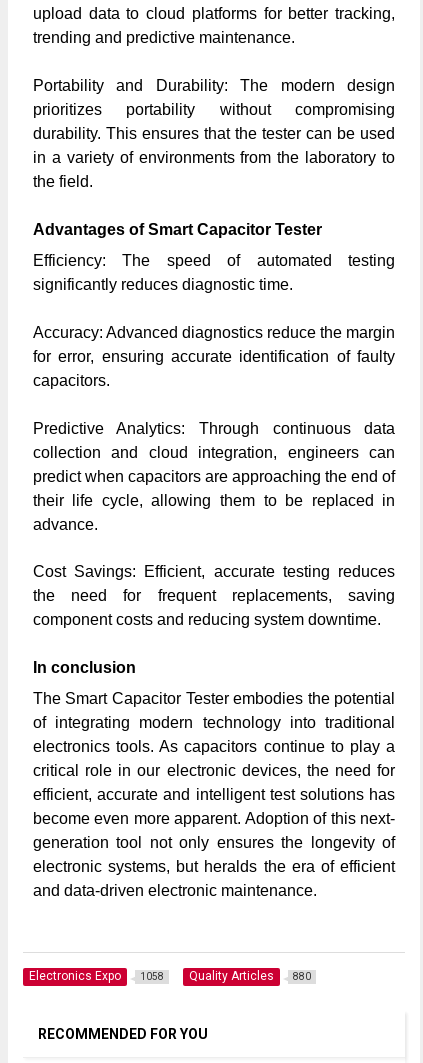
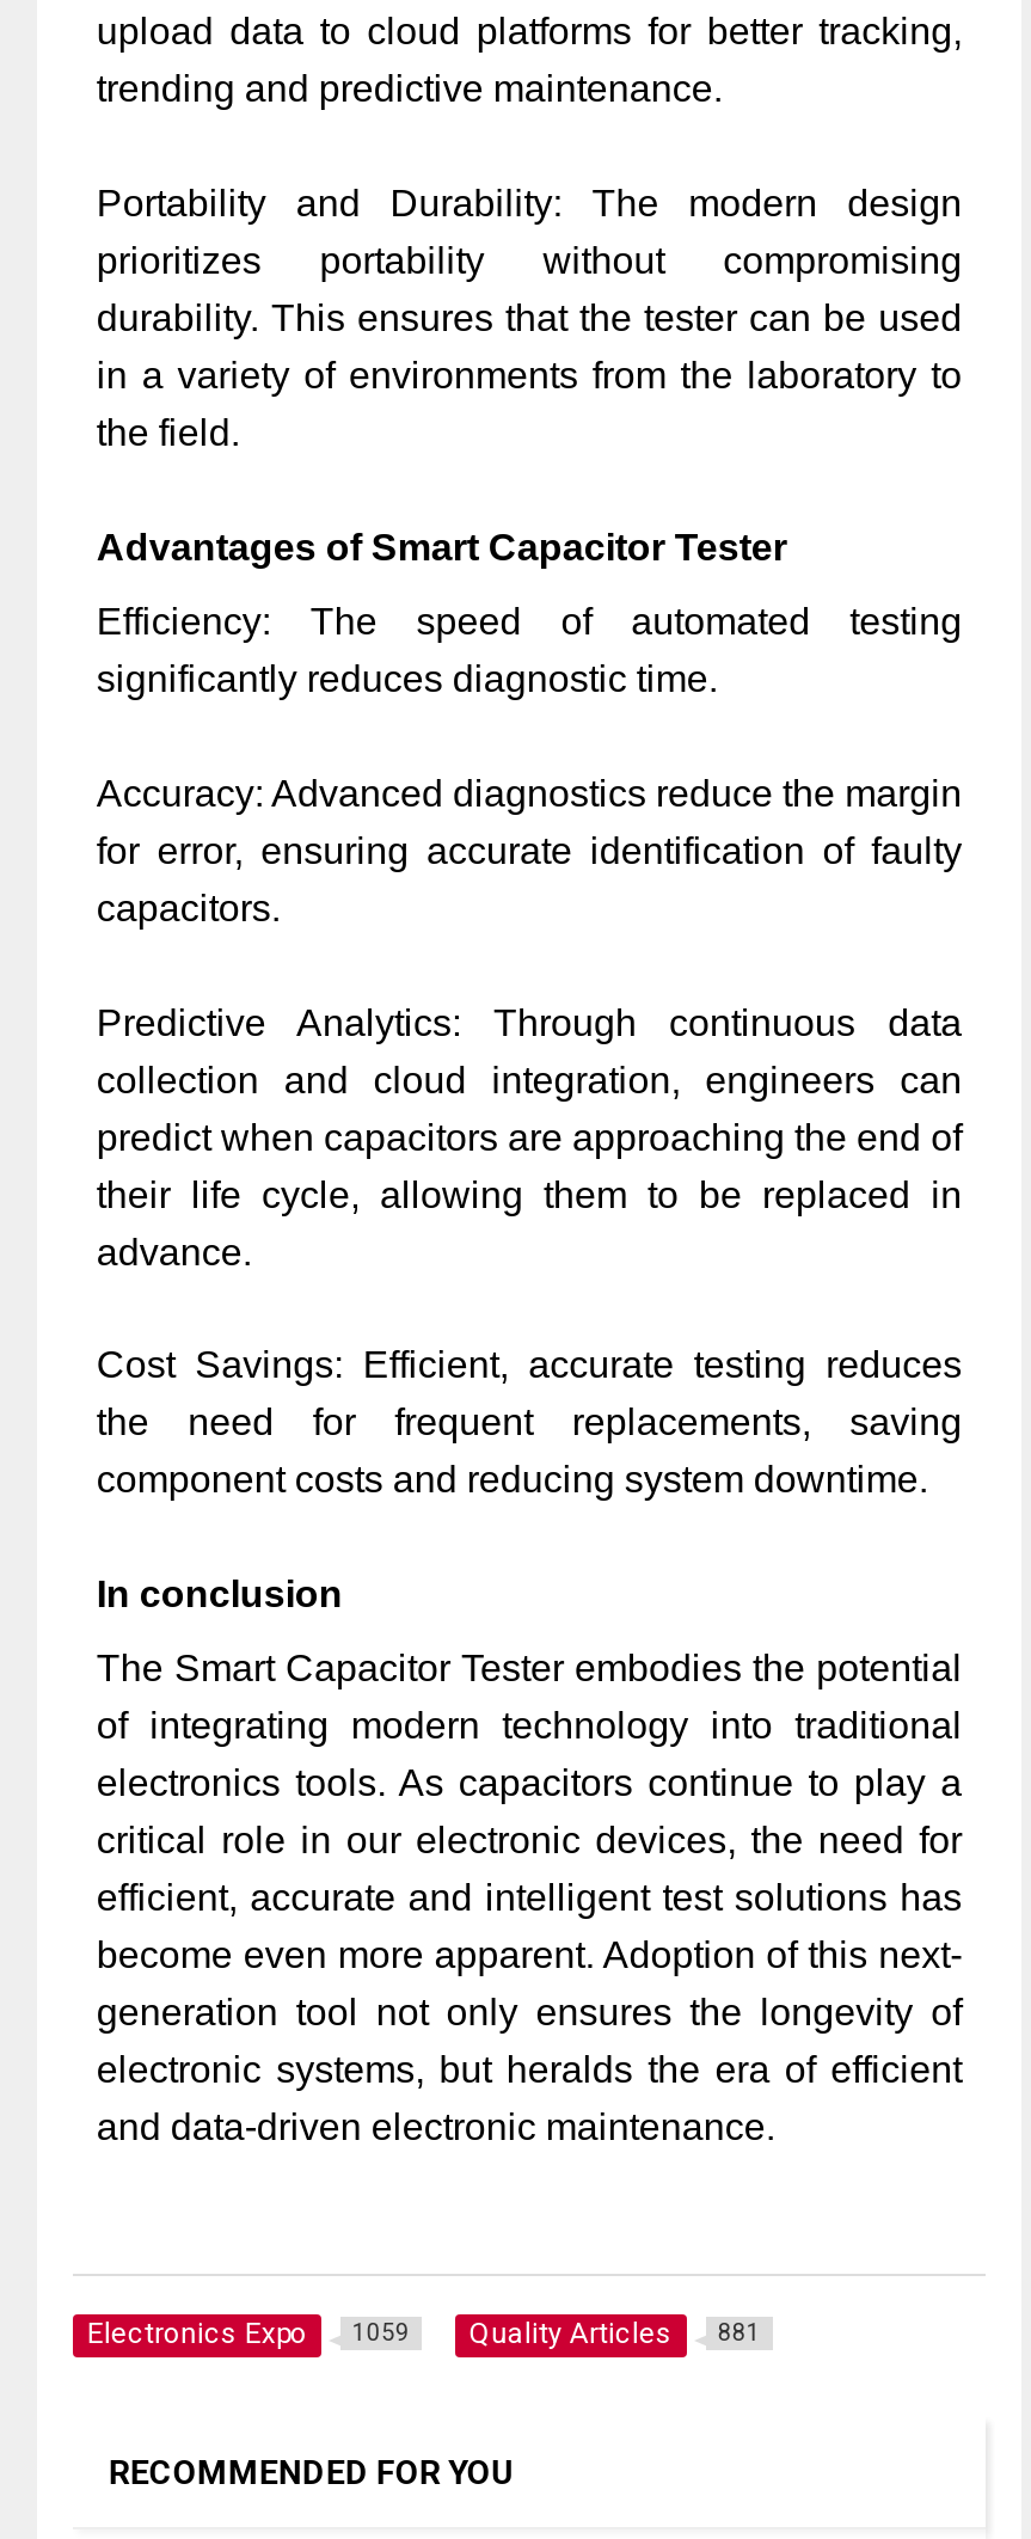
[29,969,164,983] Electronics Expo 1058 -> [87,2315,410,2349] Electronics Expo 1059
[189,969,311,983] Quality Articles 880 -> [469,2315,761,2349] Quality Articles 881

